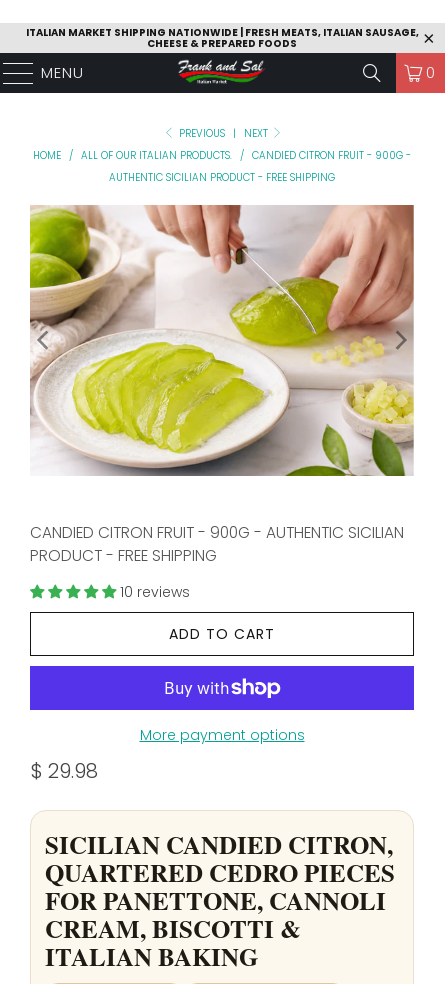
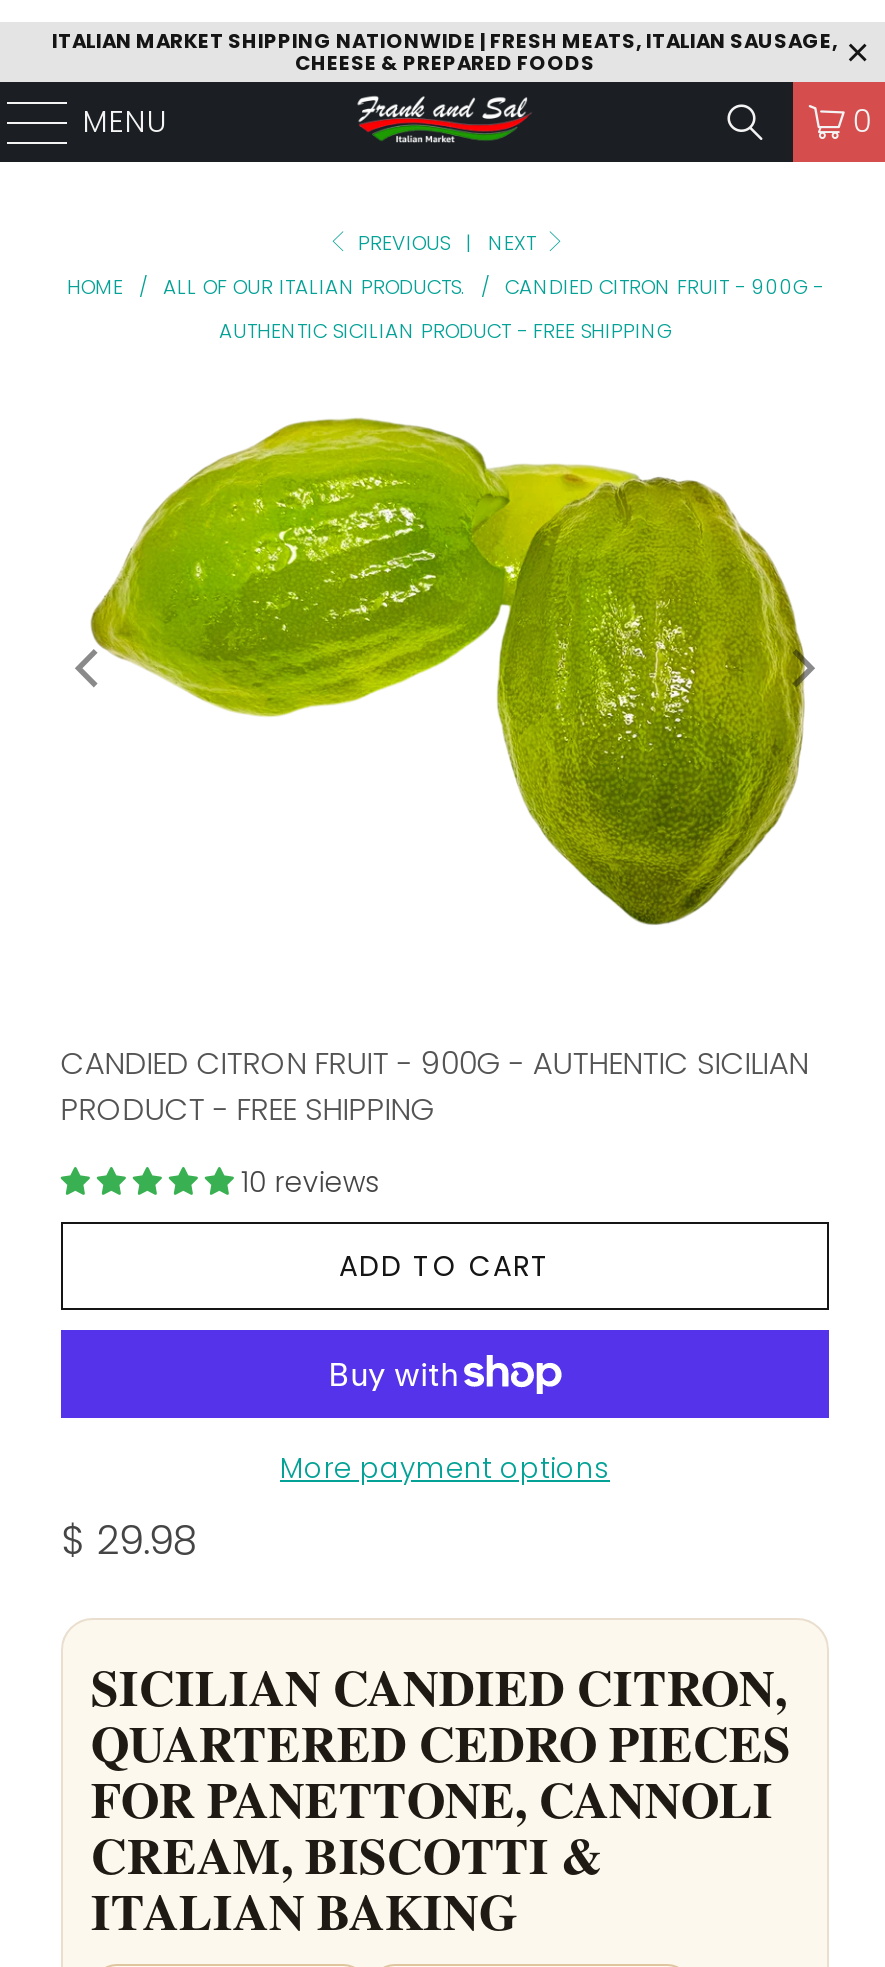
[29,204,415,477] [image] -> [61,410,829,928] [image]

